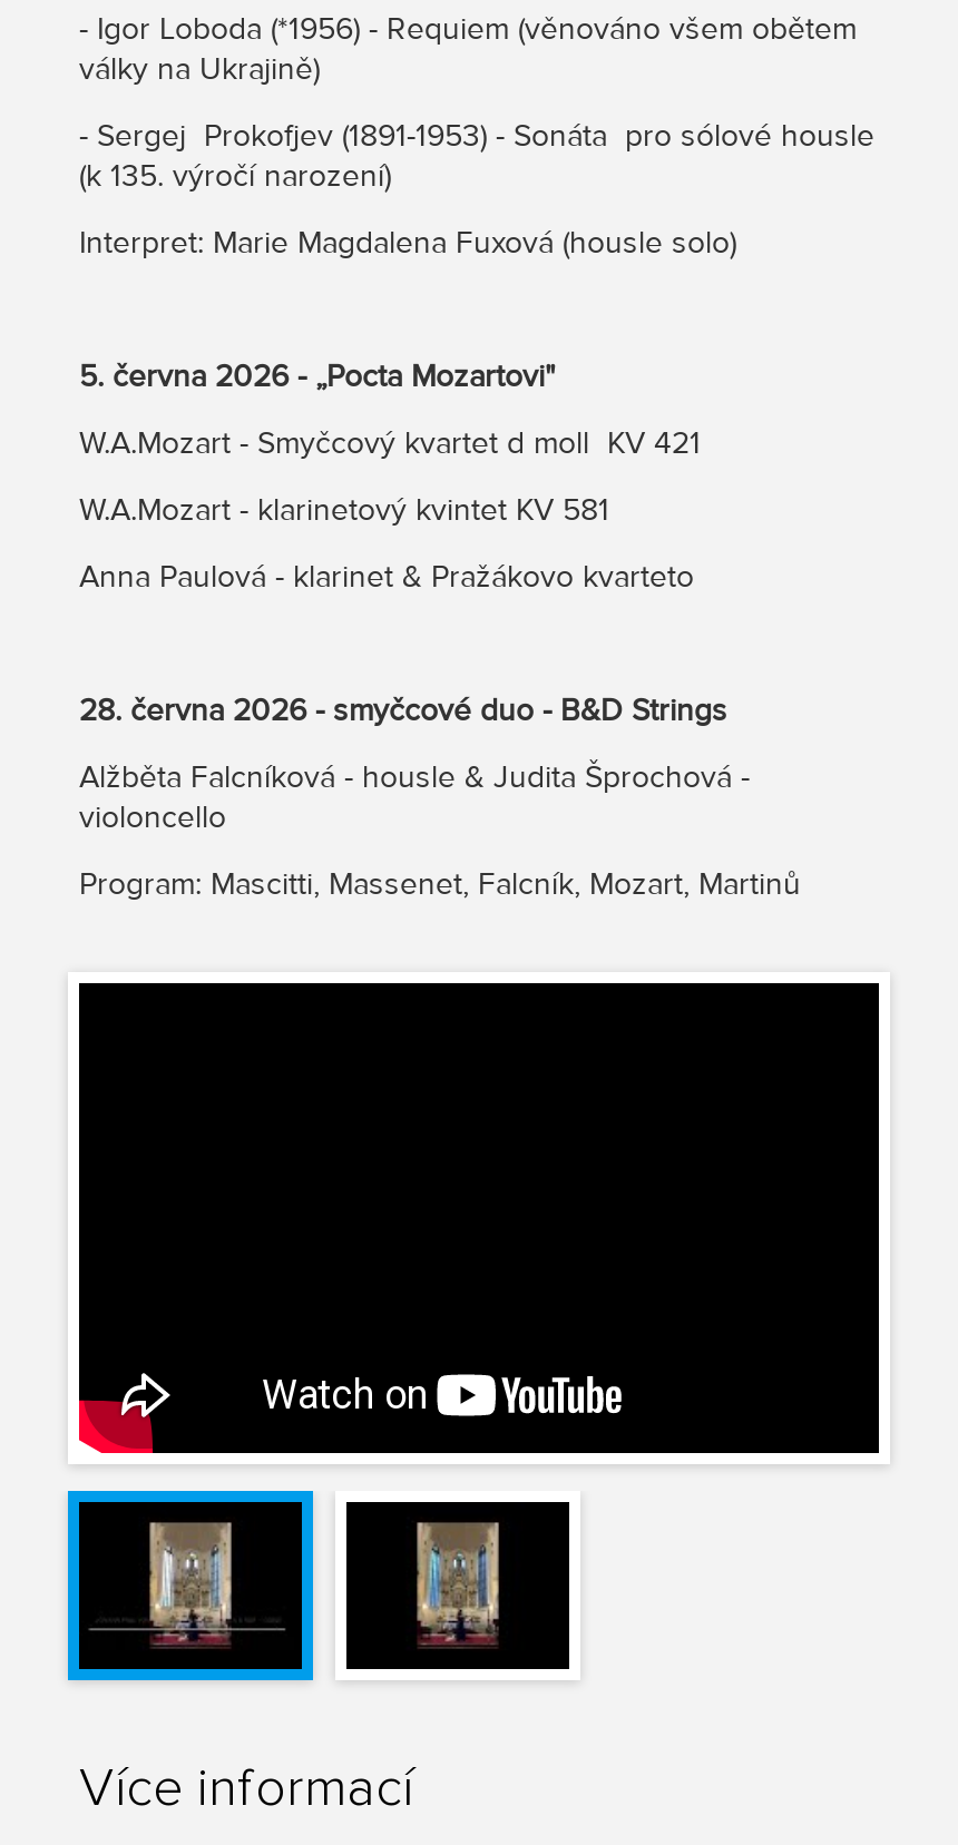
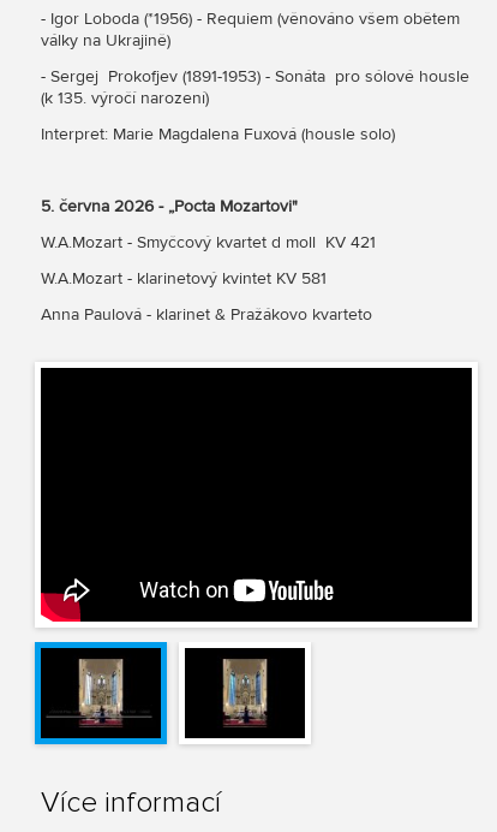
[79,692,801,904] 28. června 2026 - smyčcové duo - B&D Strings | Alžběta Falcníková - housle & Judita Šprochová - | violoncello | Program: Mascitti, Massenet, Falcník, Mozart, Martinů -> none

